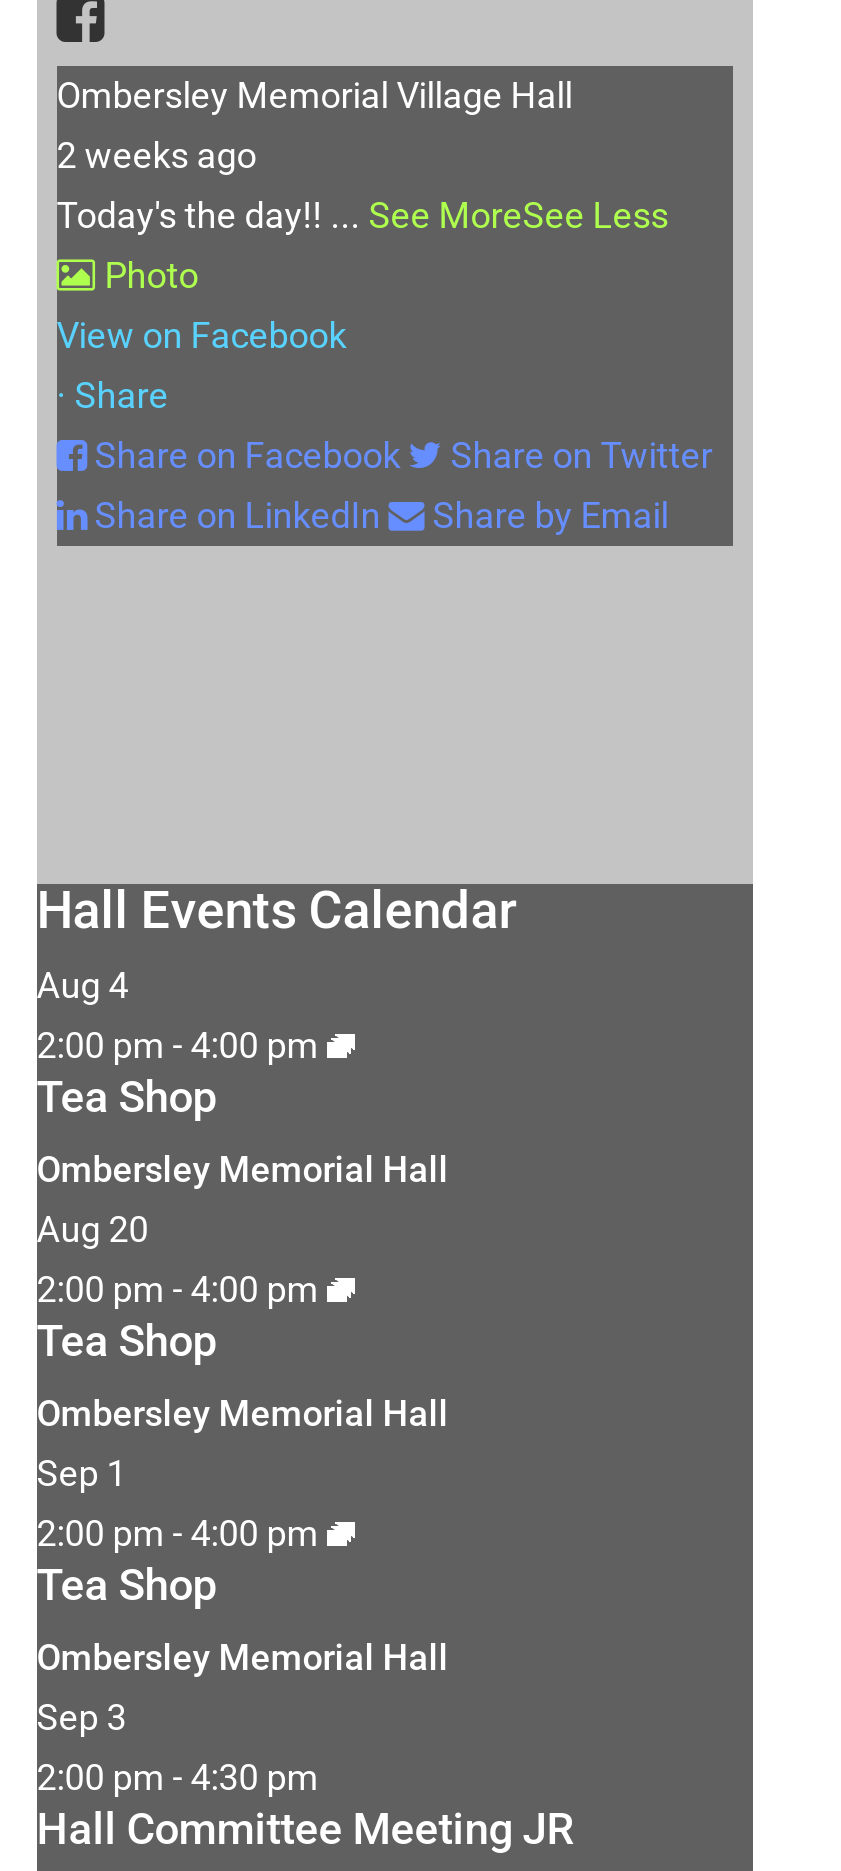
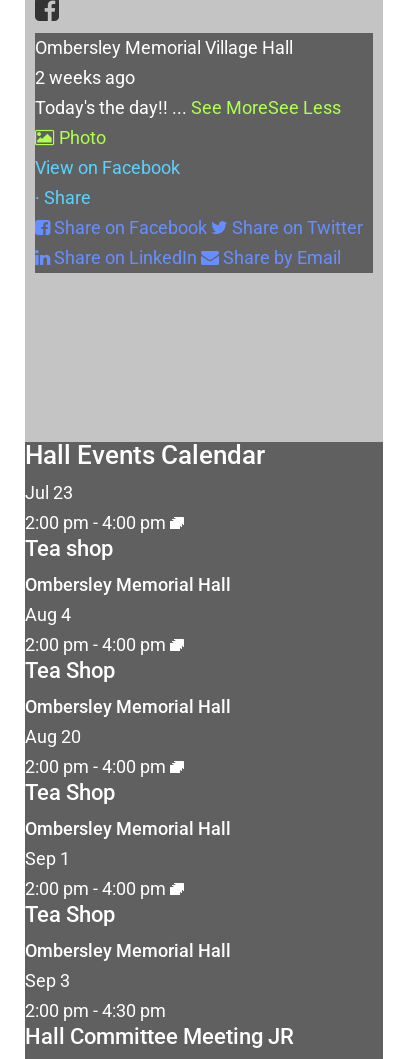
none -> [25,482,231,595] Jul 23 | 2:00 pm - 4:00 pm | Tea shop | Ombersley Memorial Hall

